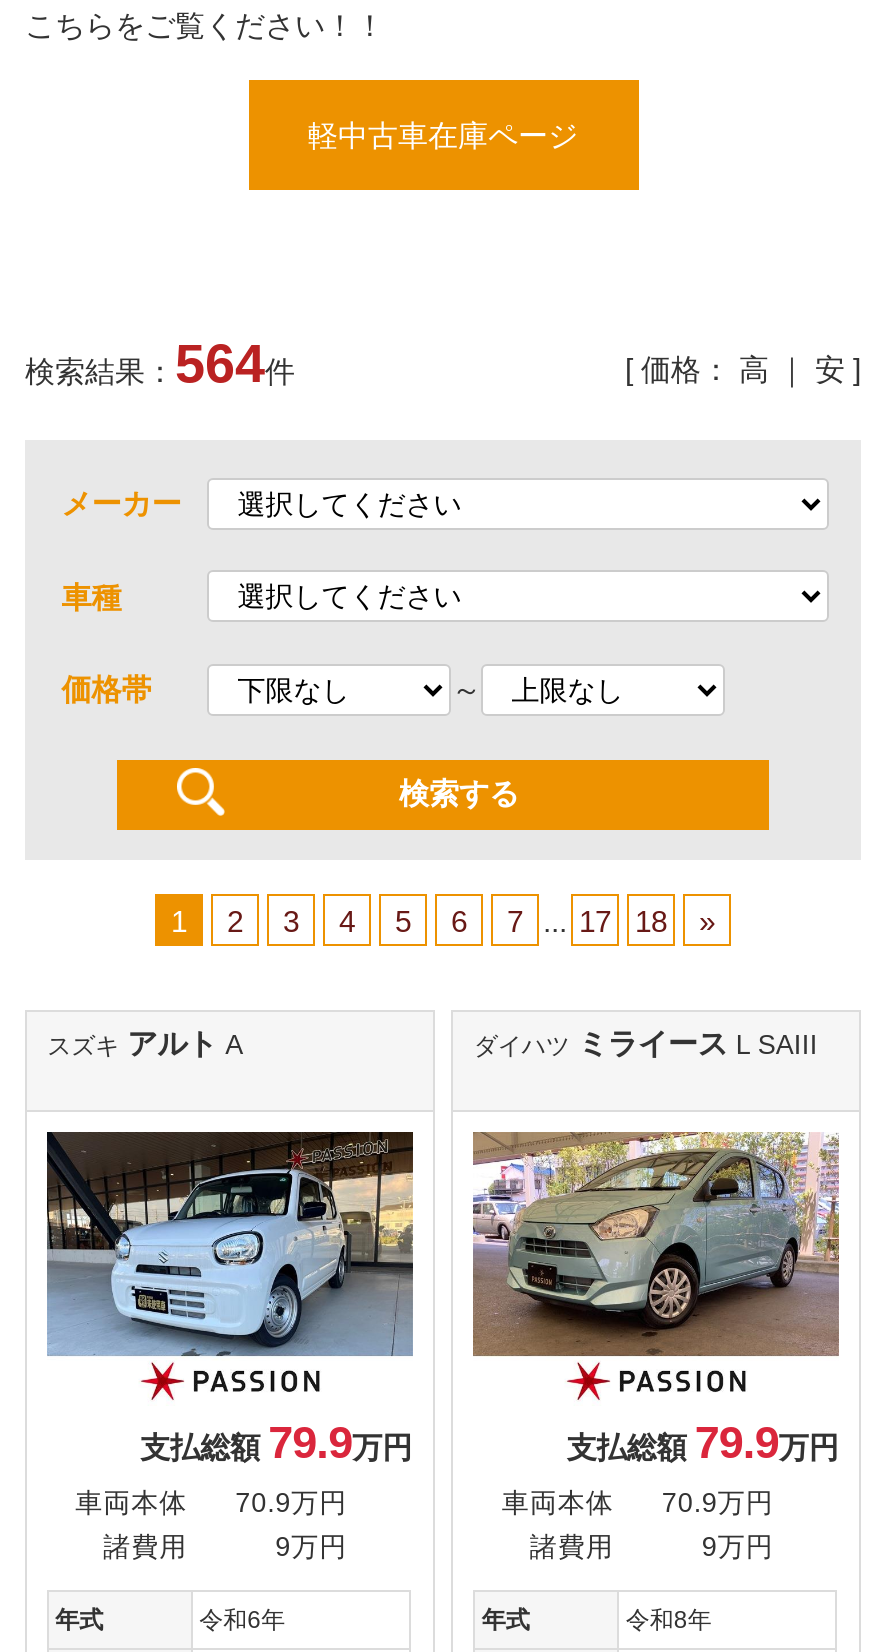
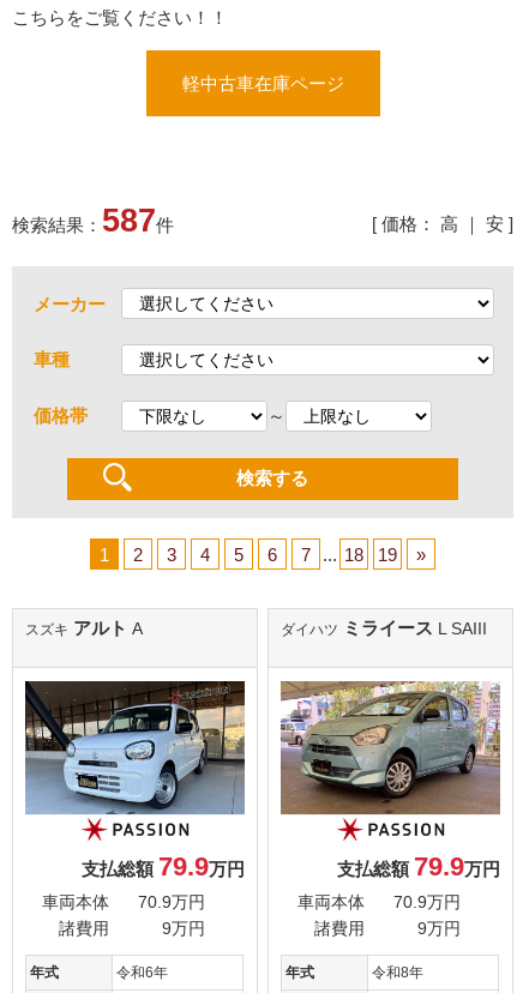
[25,335,295,395] 検索結果：564件 -> [12,203,174,239] 検索結果：587件
[507,905,611,939] 7 ... 17 -> [301,544,363,565] 7 ... 18
[635,905,667,939] 18 -> [378,544,397,565] 19

